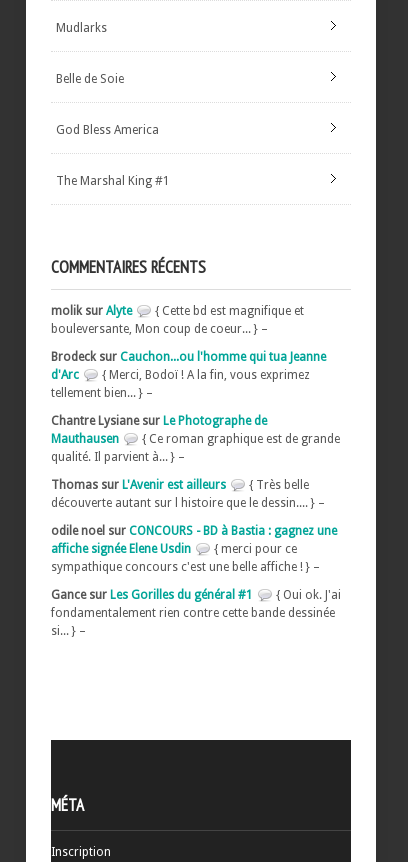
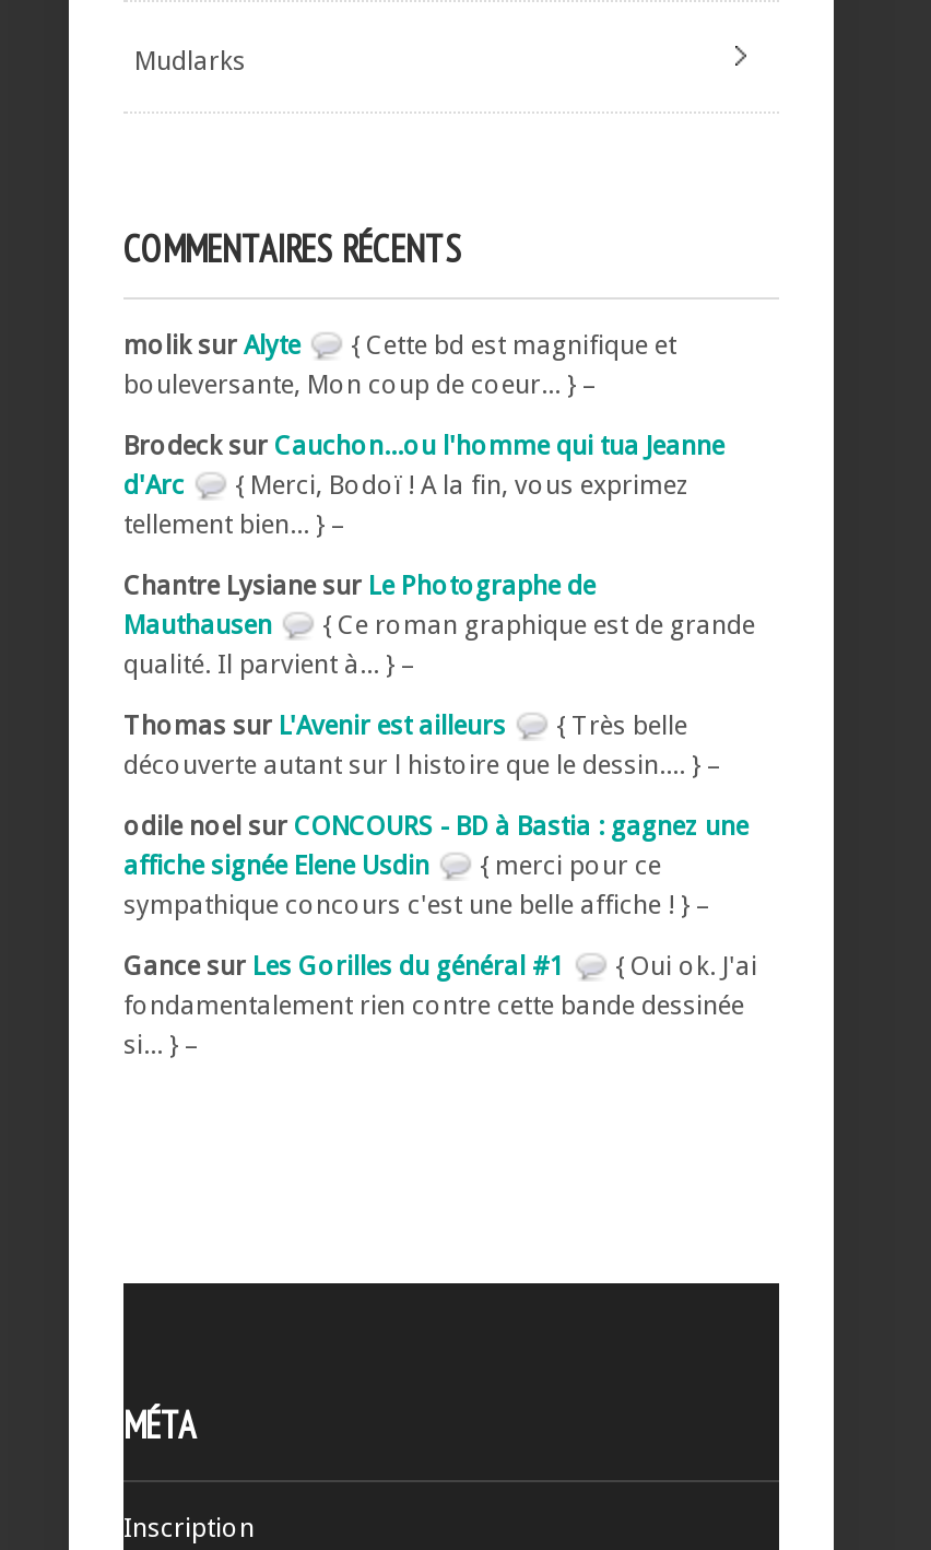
[56,72,124,86] Belle de Soie -> none
[56,123,159,137] God Bless America -> none
[56,174,170,188] The Marshal King #1 -> none

